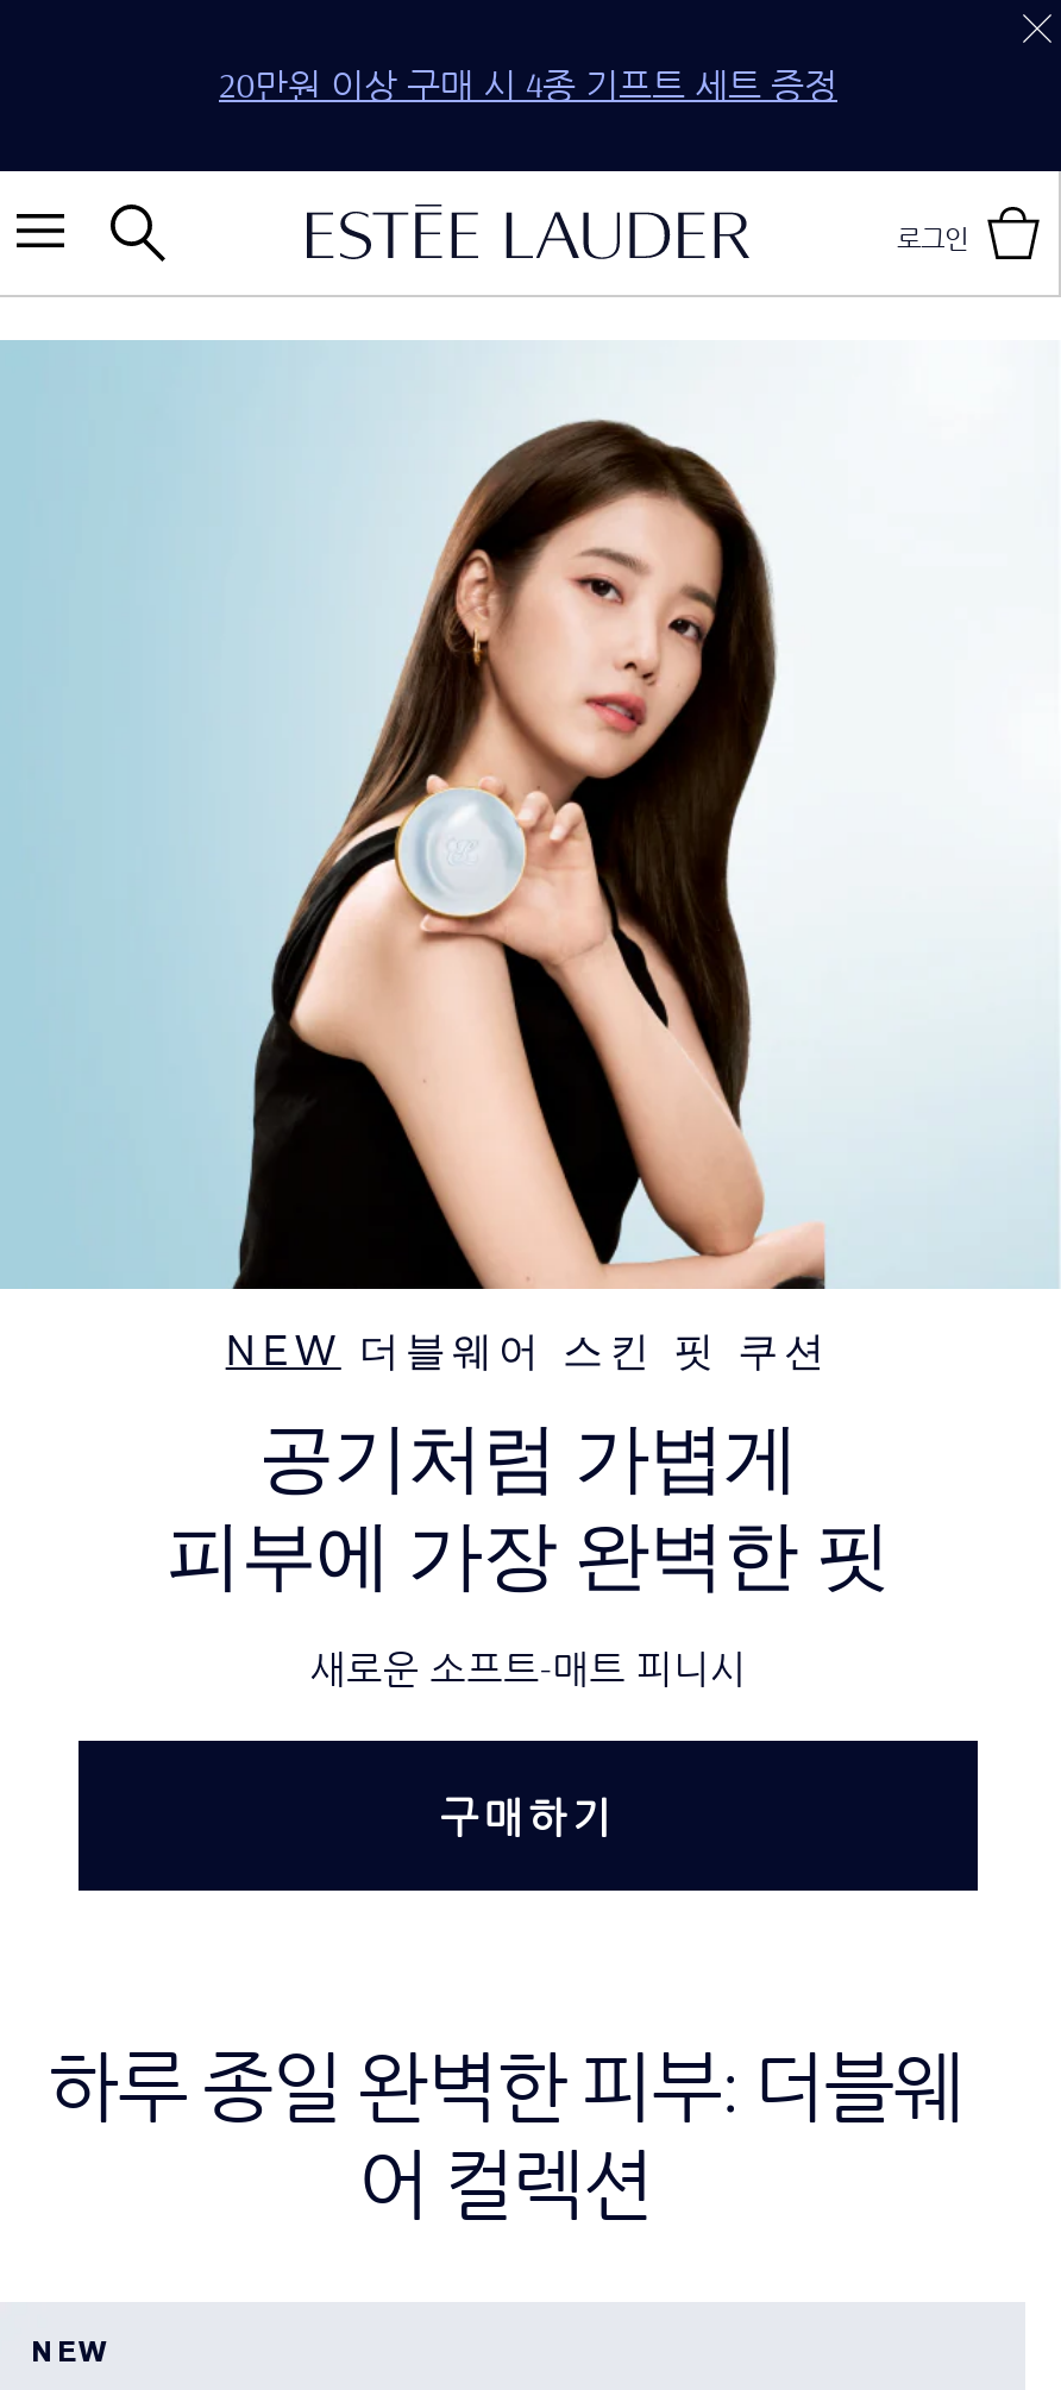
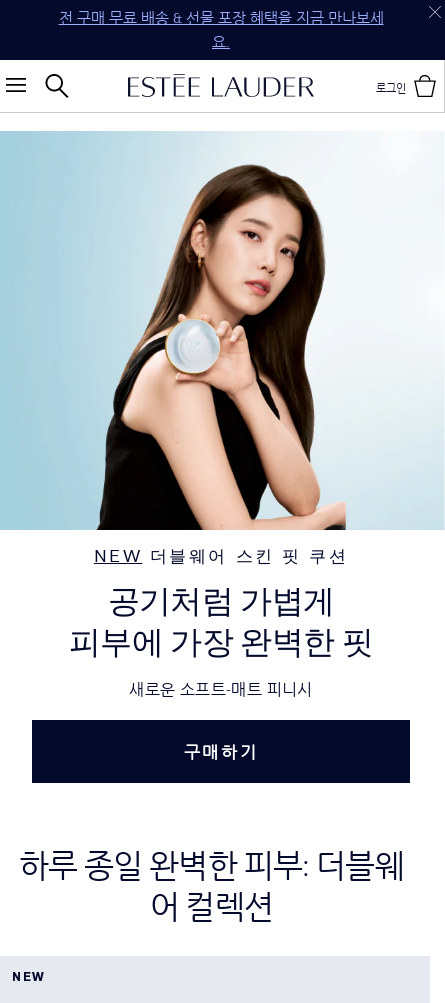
[219,62,837,107] 20만원 이상 구매 시 4종 기프트 세트 증정 -> [58,8,383,51] 전 구매 무료 배송 & 선물 포장 혜택을 지금 만나보세 | 요.

